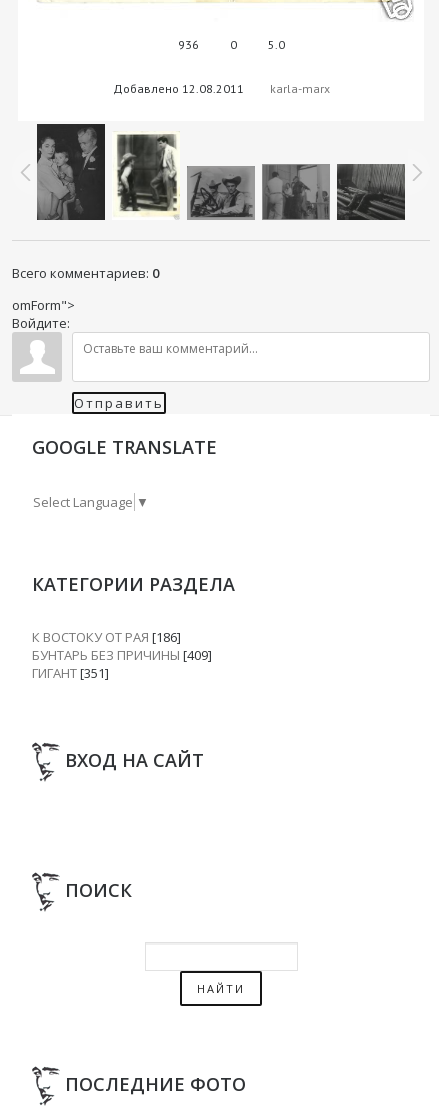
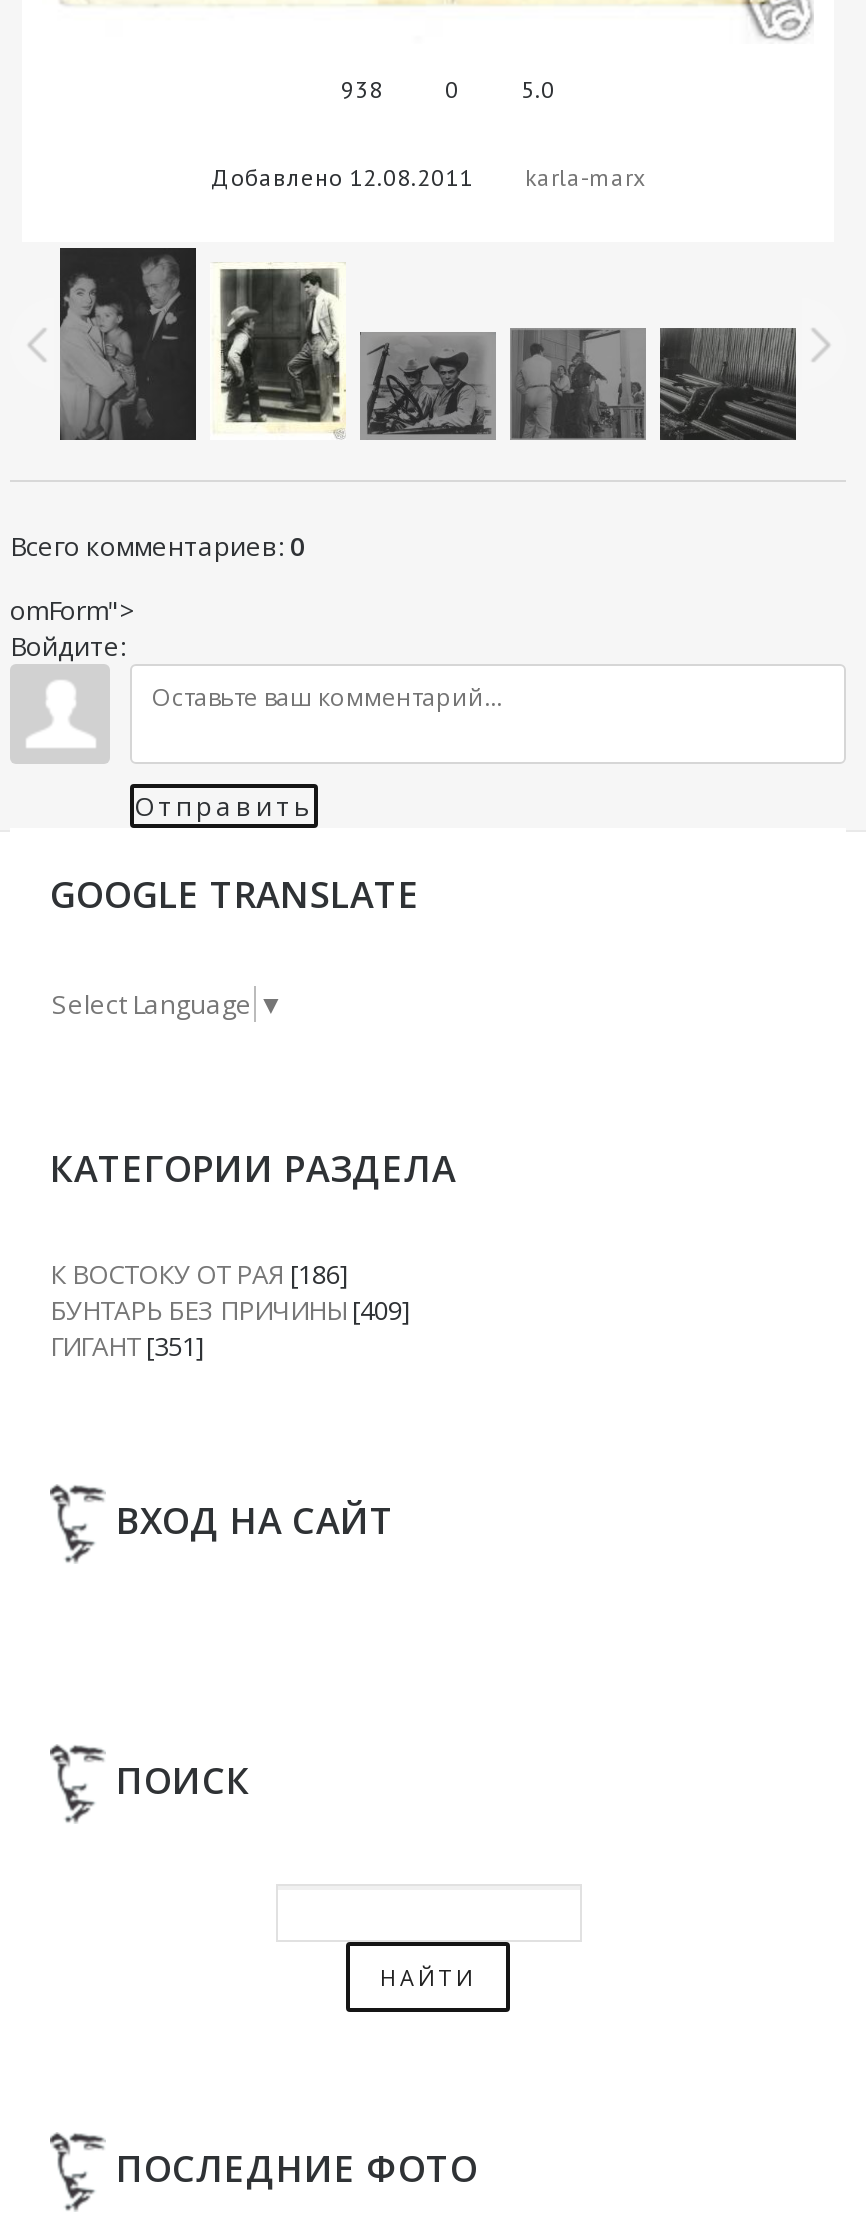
[177,37,198,52] 936 -> [341,74,383,104] 938

